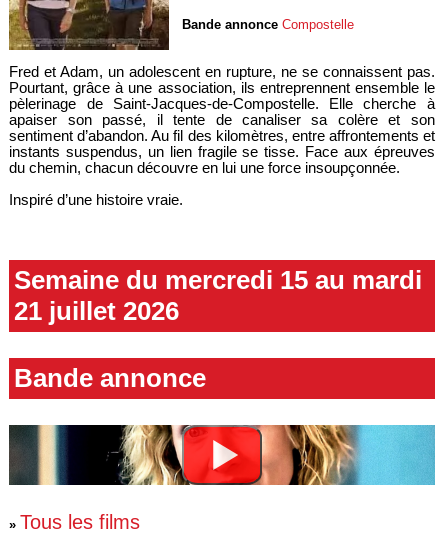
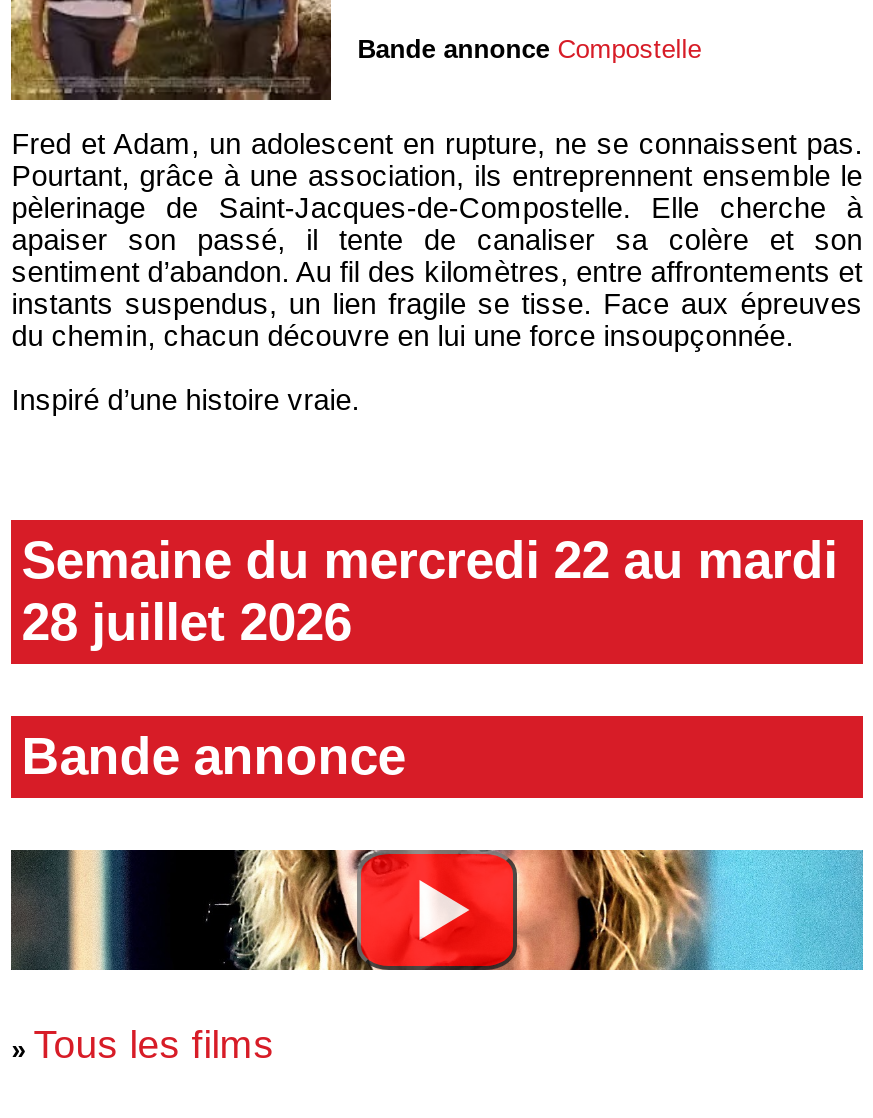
[14,265,422,295] Semaine du mercredi 15 au mardi -> [21,530,837,590] Semaine du mercredi 22 au mardi
[14,296,179,326] 21 juillet 2026 -> [21,592,351,652] 28 juillet 2026

